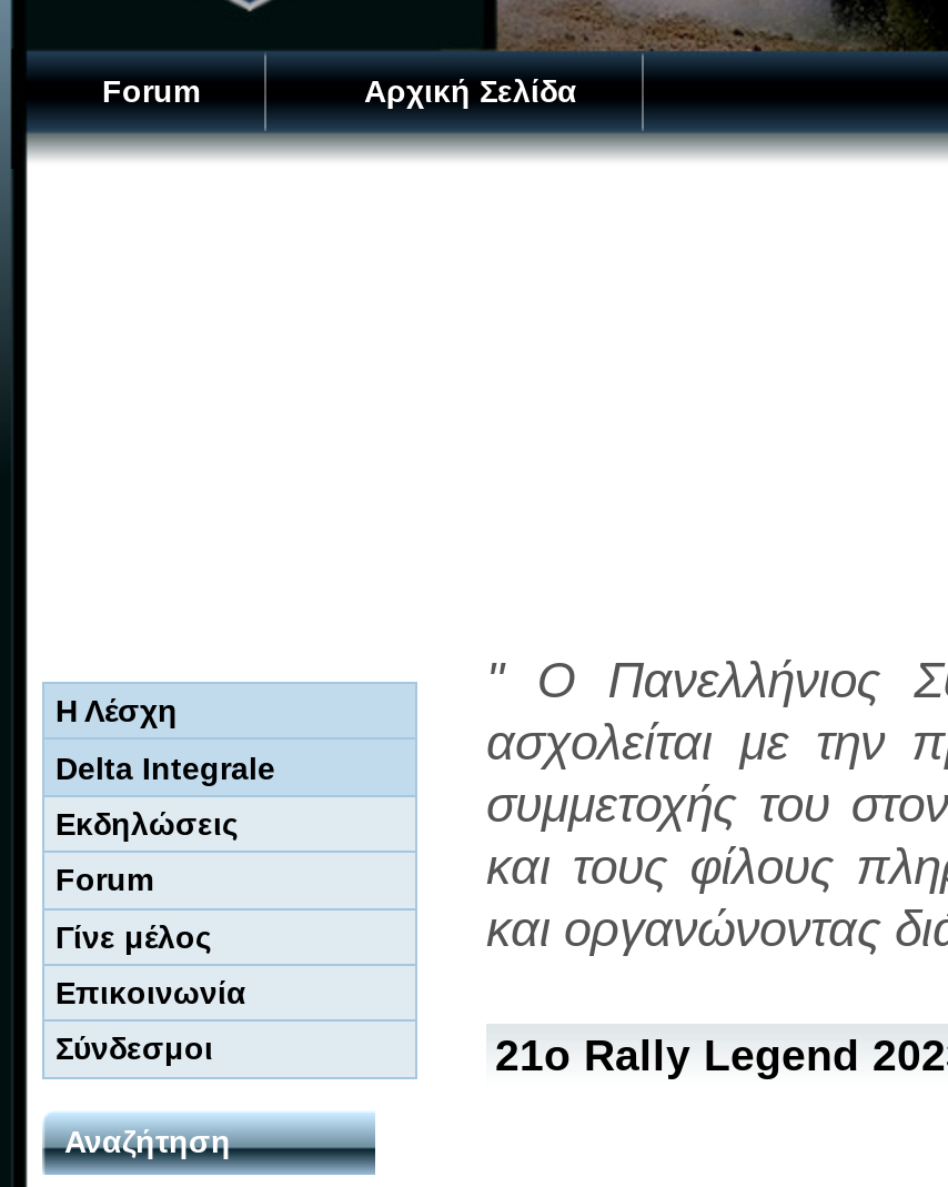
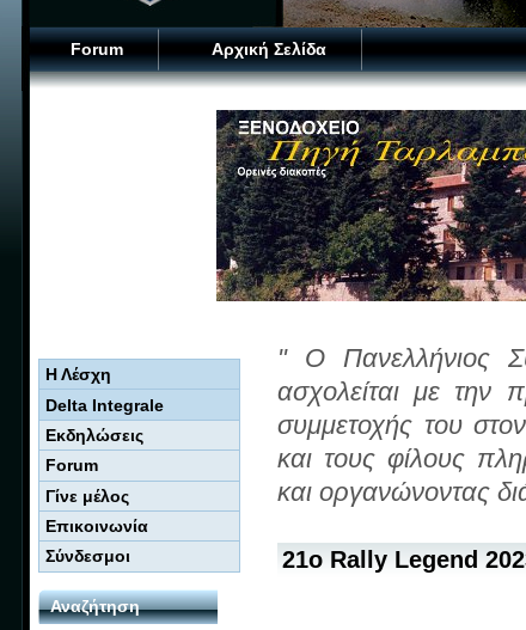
none -> [215,109,522,302] [image]

